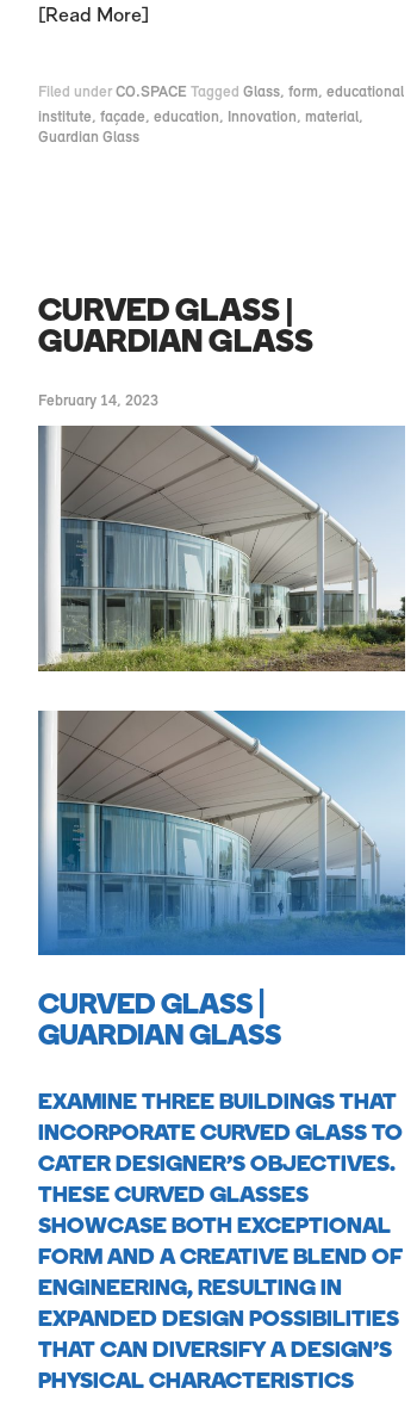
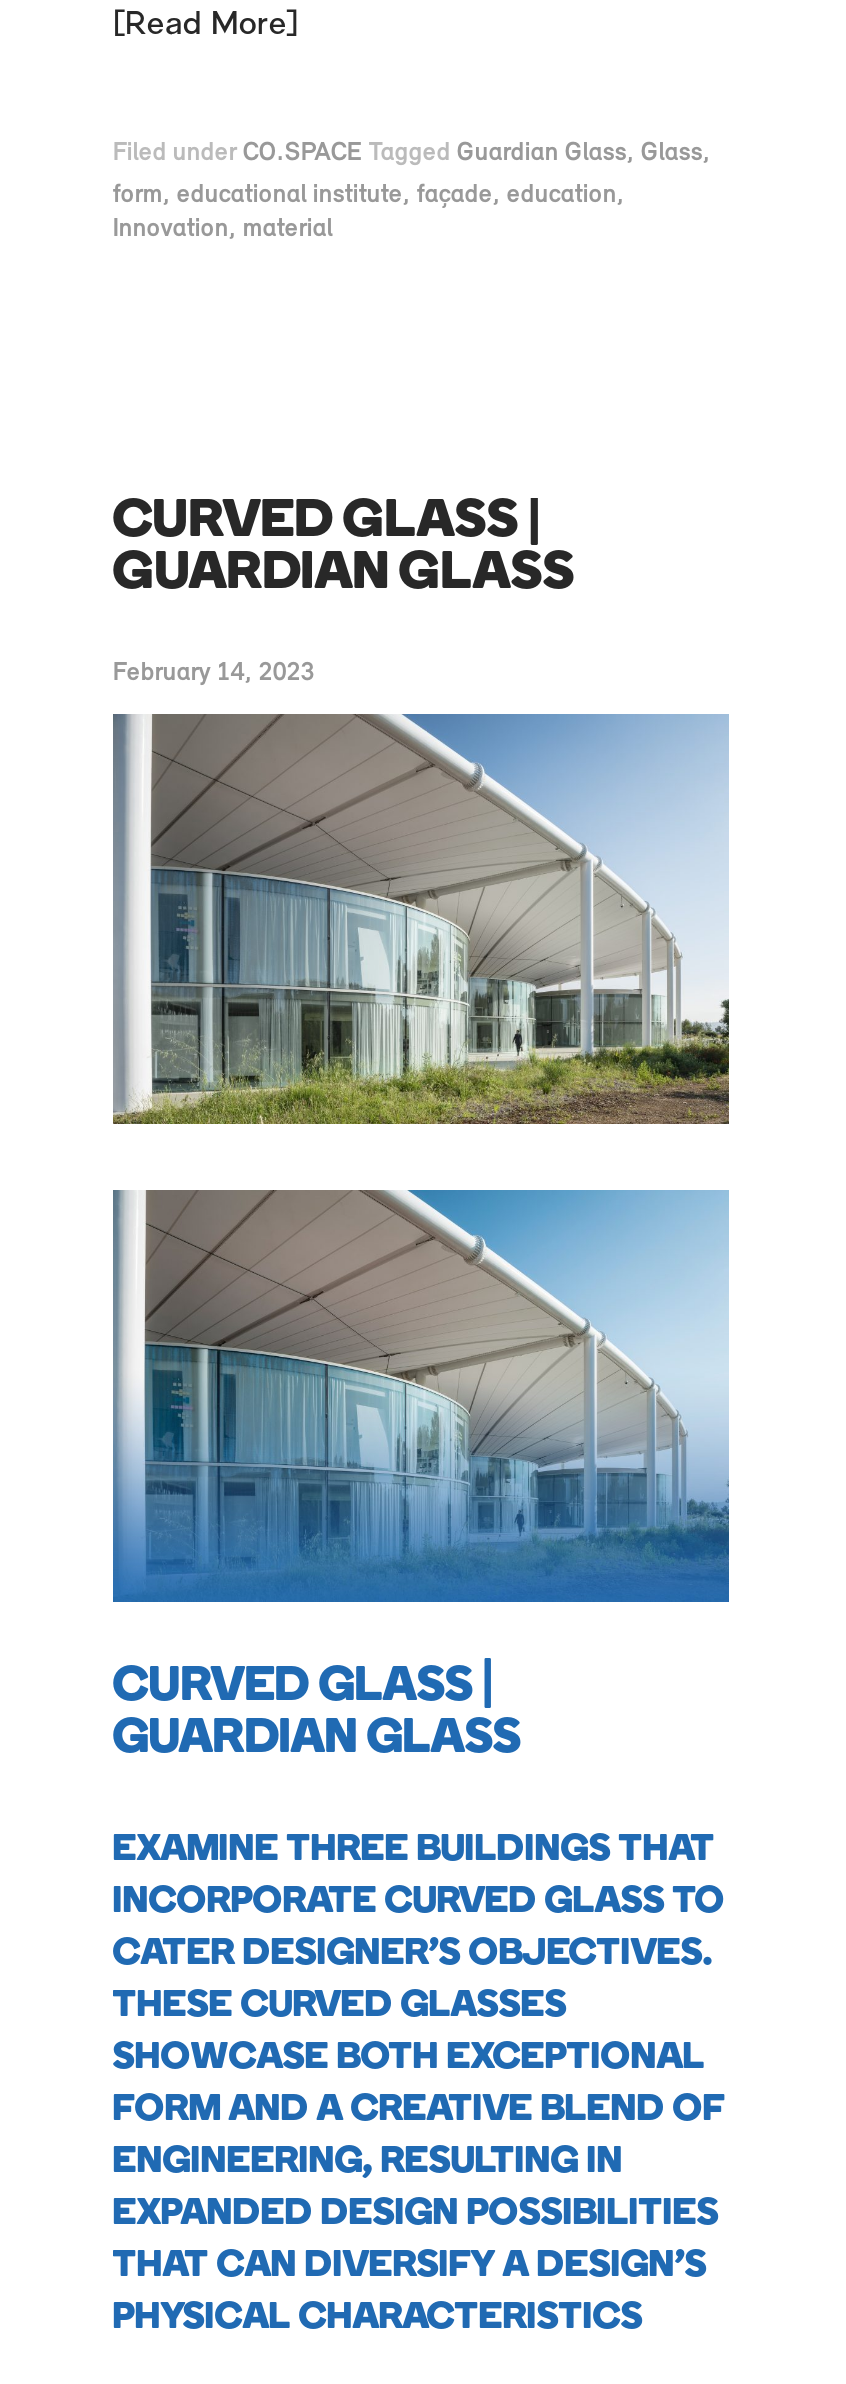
[38,84,404,100] Filed under CO.SPACE Tagged Glass, form, educational -> [113,140,711,166] Filed under CO.SPACE Tagged Guardian Glass, Glass,
[38,109,363,145] institute, façade, education, Innovation, material, | Guardian Glass -> [113,182,625,242] form, educational institute, façade, education, | Innovation, material

